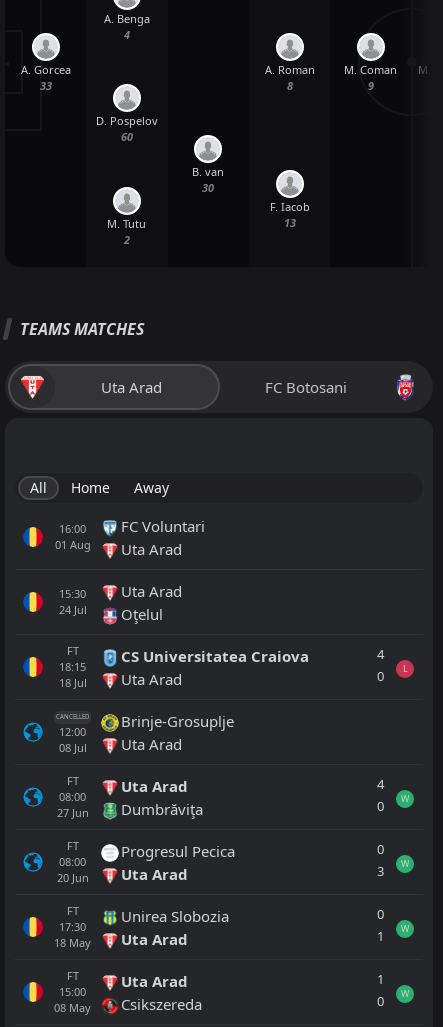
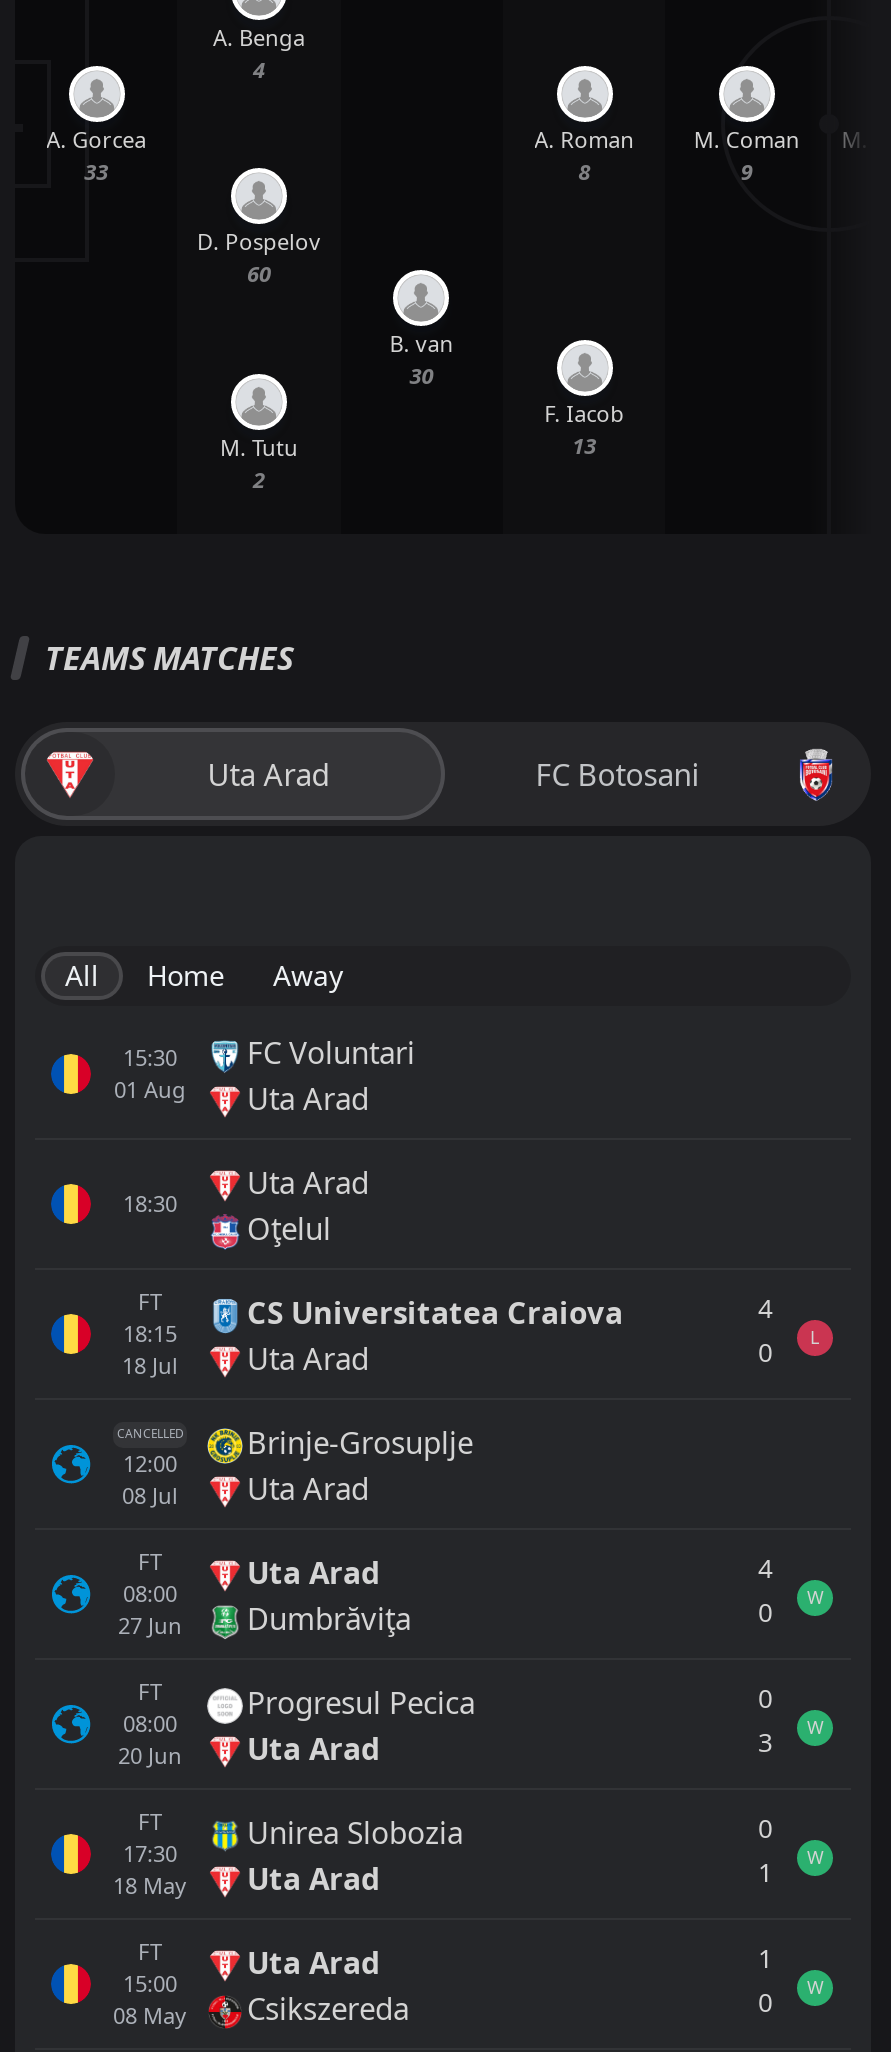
[59,521,86,536] 16:00 -> [123,1043,177,1073] 15:30
[58,586,86,617] 15:30 | 24 Jul -> [123,1189,177,1219] 18:30

